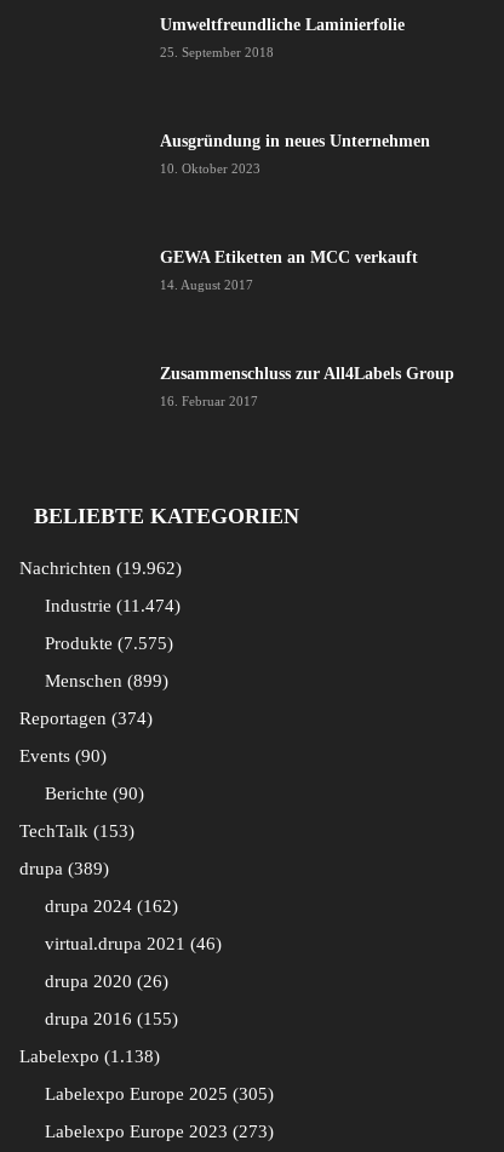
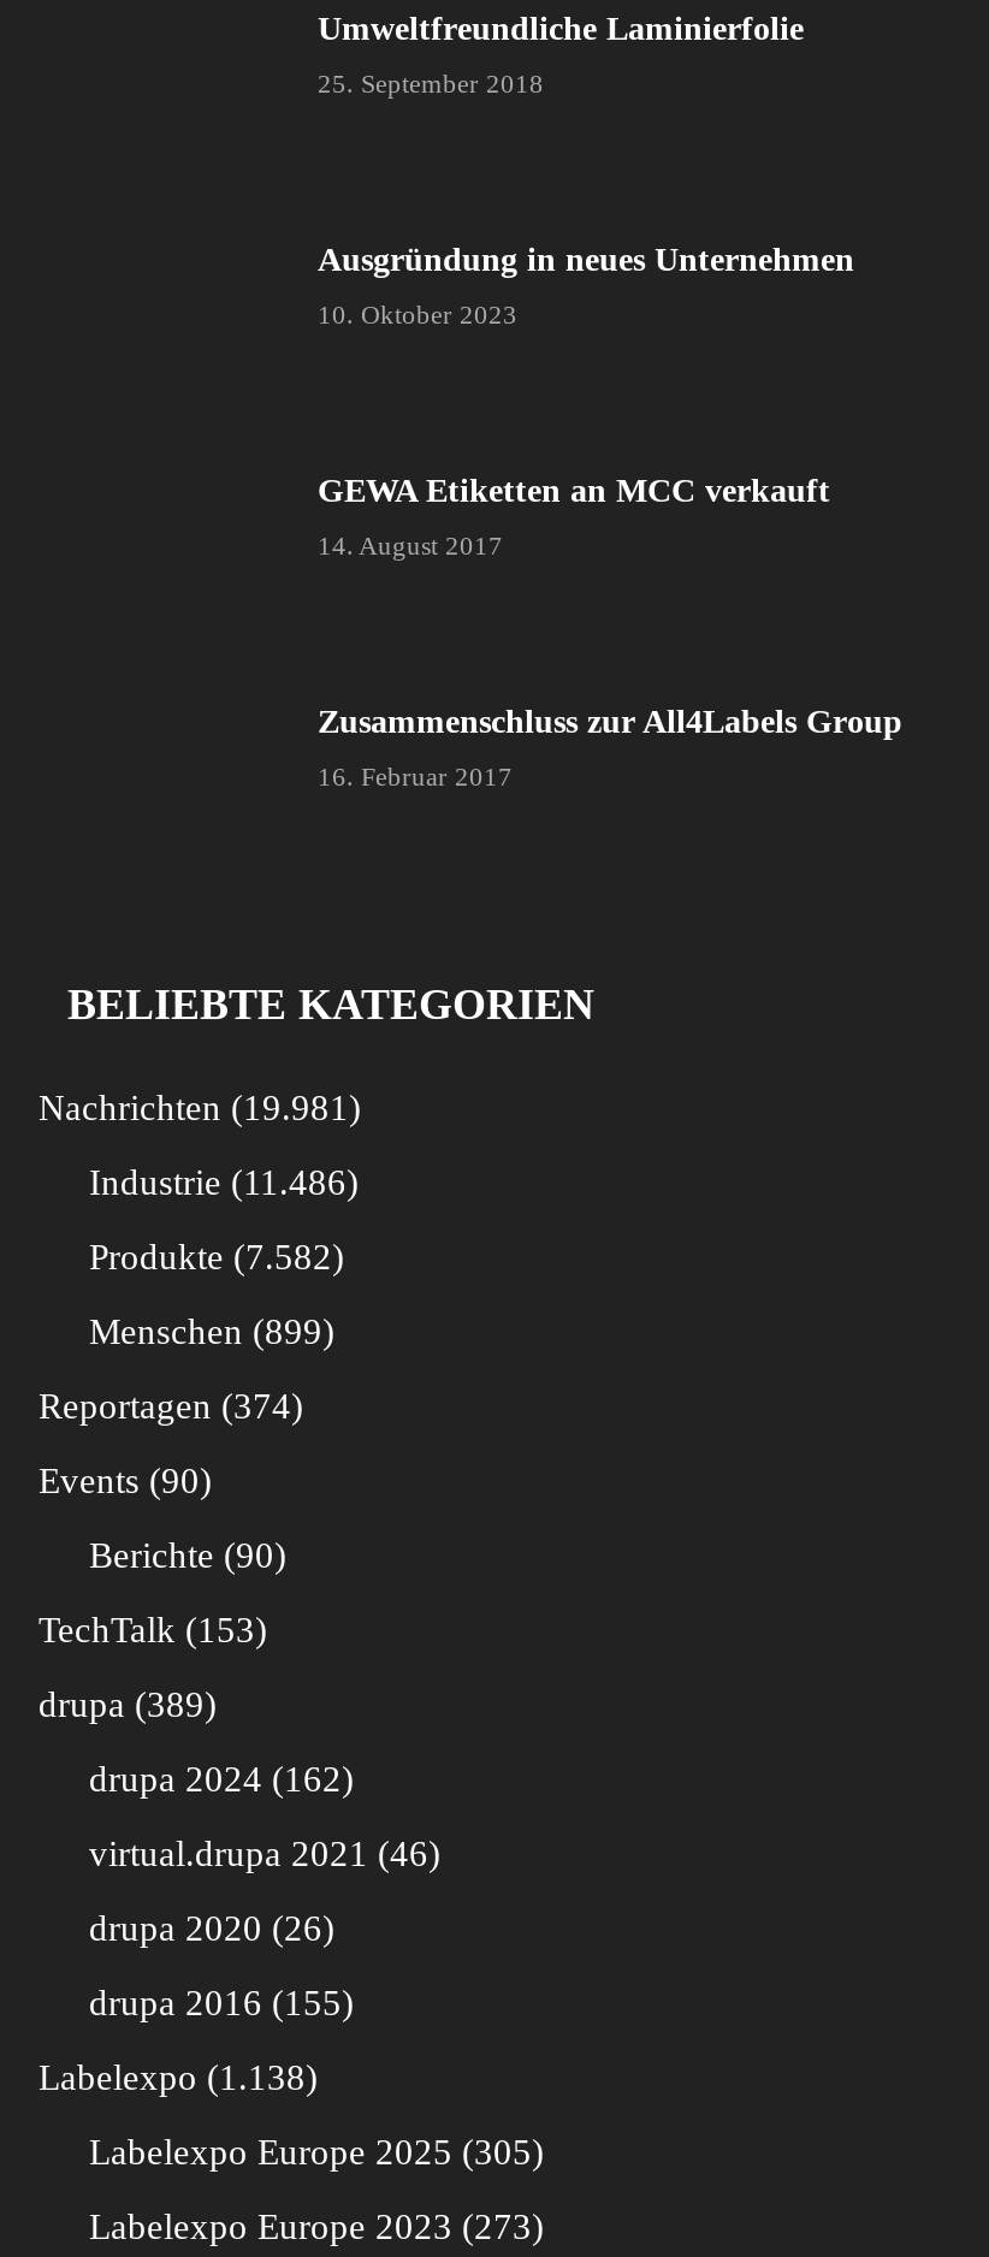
[19,558,176,578] Nachrichten 19.962 -> [39,1089,349,1127] Nachrichten 19.981
[45,596,174,615] Industrie 11.474 -> [89,1163,347,1202] Industrie 11.486
[45,634,167,653] Produkte 7.575 -> [89,1238,332,1276] Produkte 7.582

